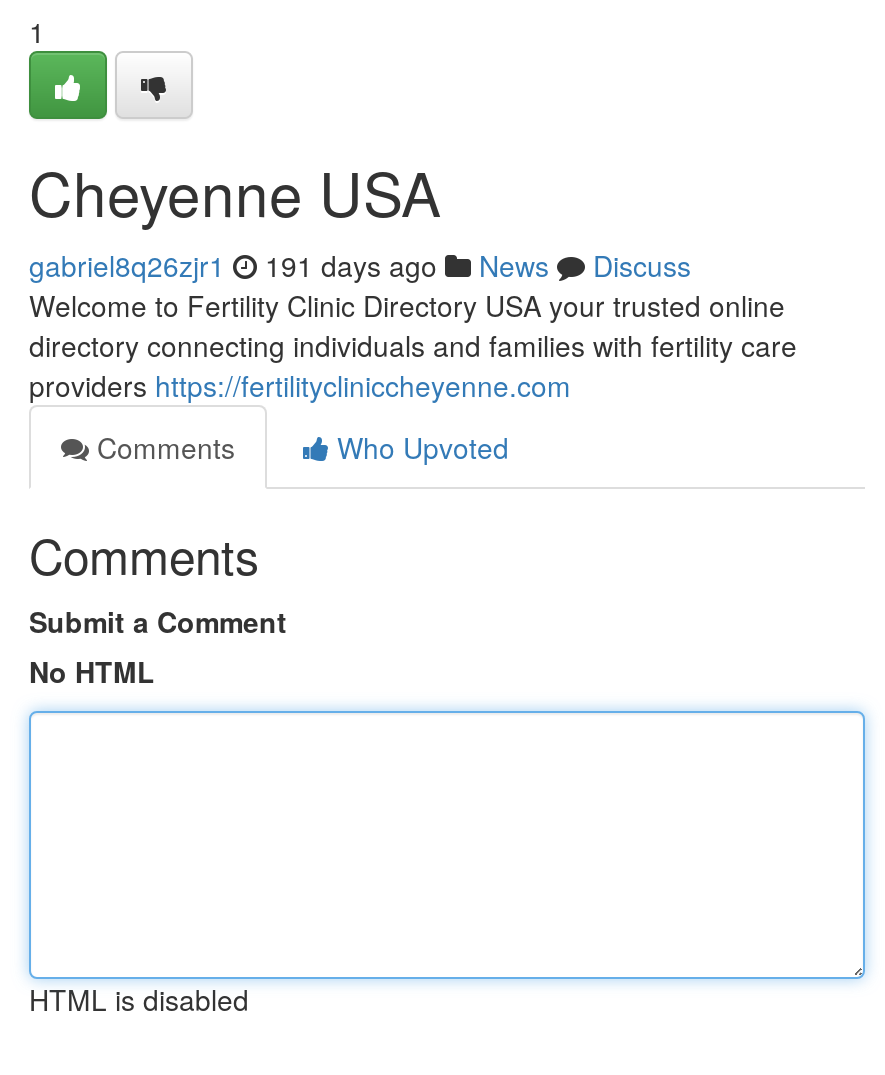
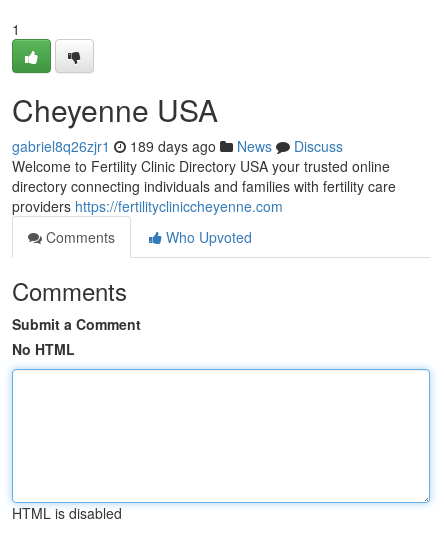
[29,245,691,285] gabriel8q26zjr1 191 days ago News Discuss -> [12,136,343,156] gabriel8q26zjr1 189 days ago News Discuss

